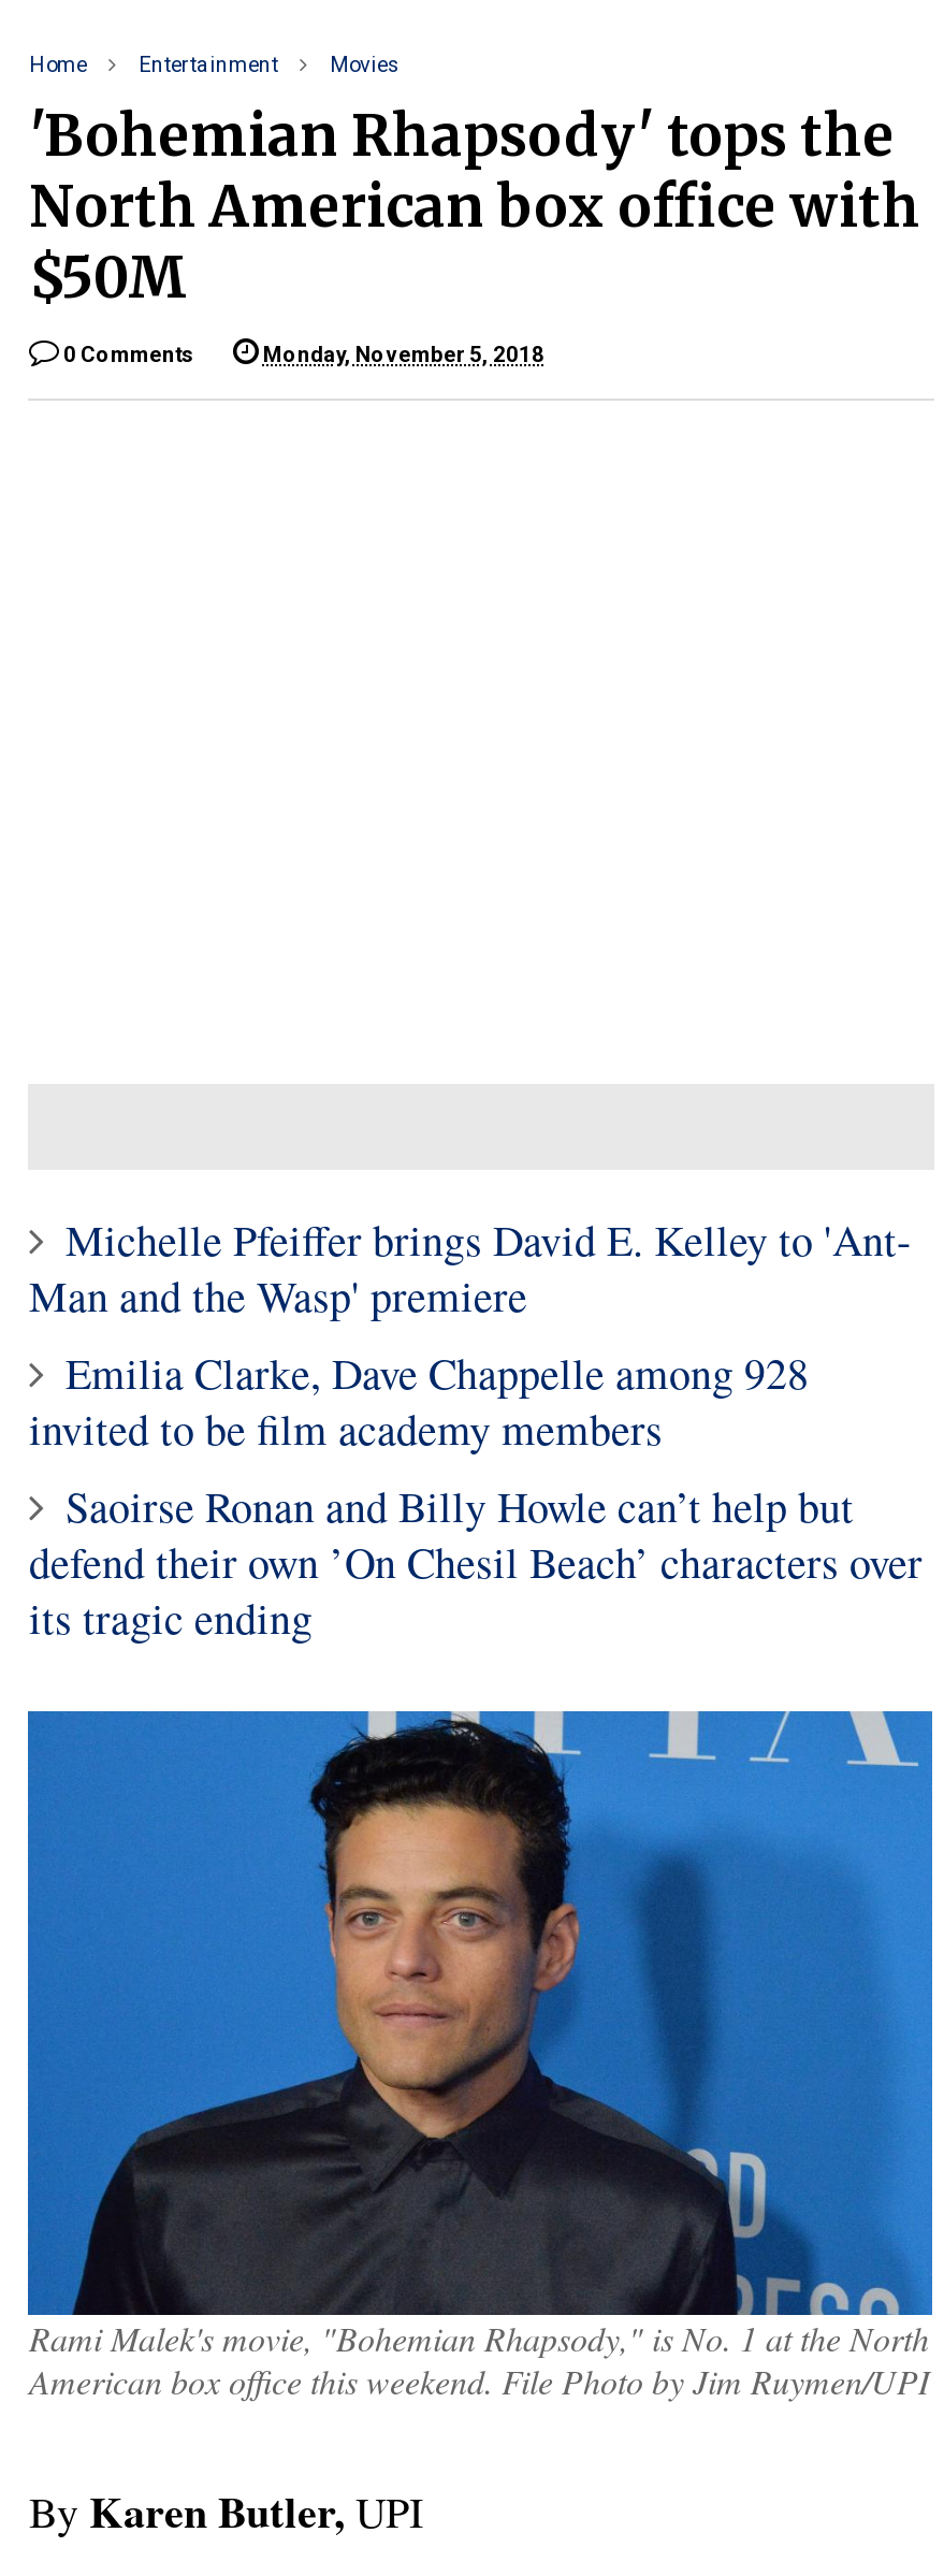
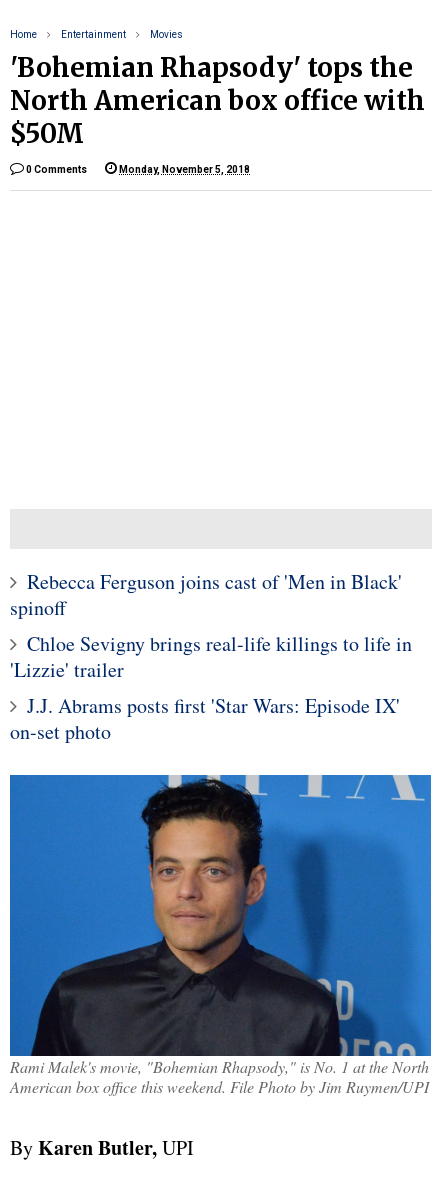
[29,1211,922,1647] Michelle Pfeiffer brings David E. Kelley to 'Ant- | Man and the Wasp' premiere | Emilia Clarke, Dave Chappelle among 928 | invited to be film academy members | Saoirse Ronan and Billy Howle can’t help but | defend their own ’On Chesil Beach’ characters over | its tragic ending -> [10,568,412,745] Rebecca Ferguson joins cast of 'Men in Black' | spinoff | Chloe Sevigny brings real-life killings to life in | 'Lizzie' trailer | J.J. Abrams posts first 'Star Wars: Episode IX' | on-set photo

